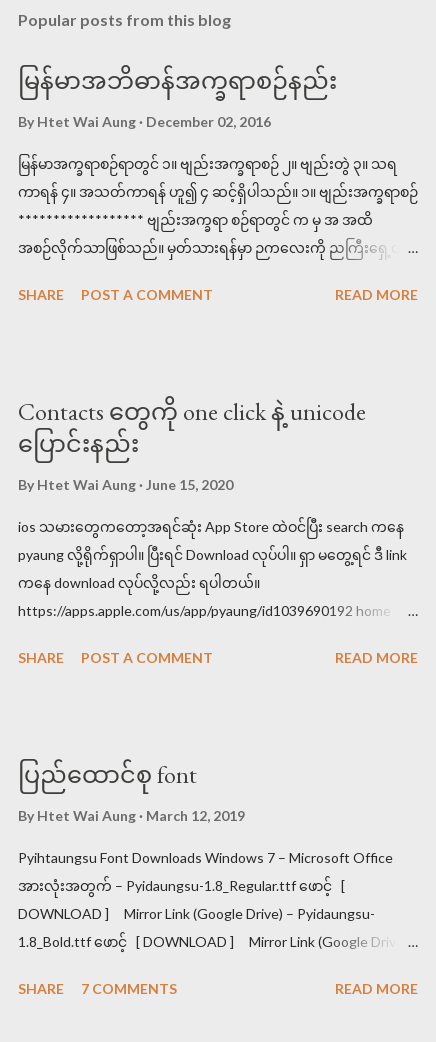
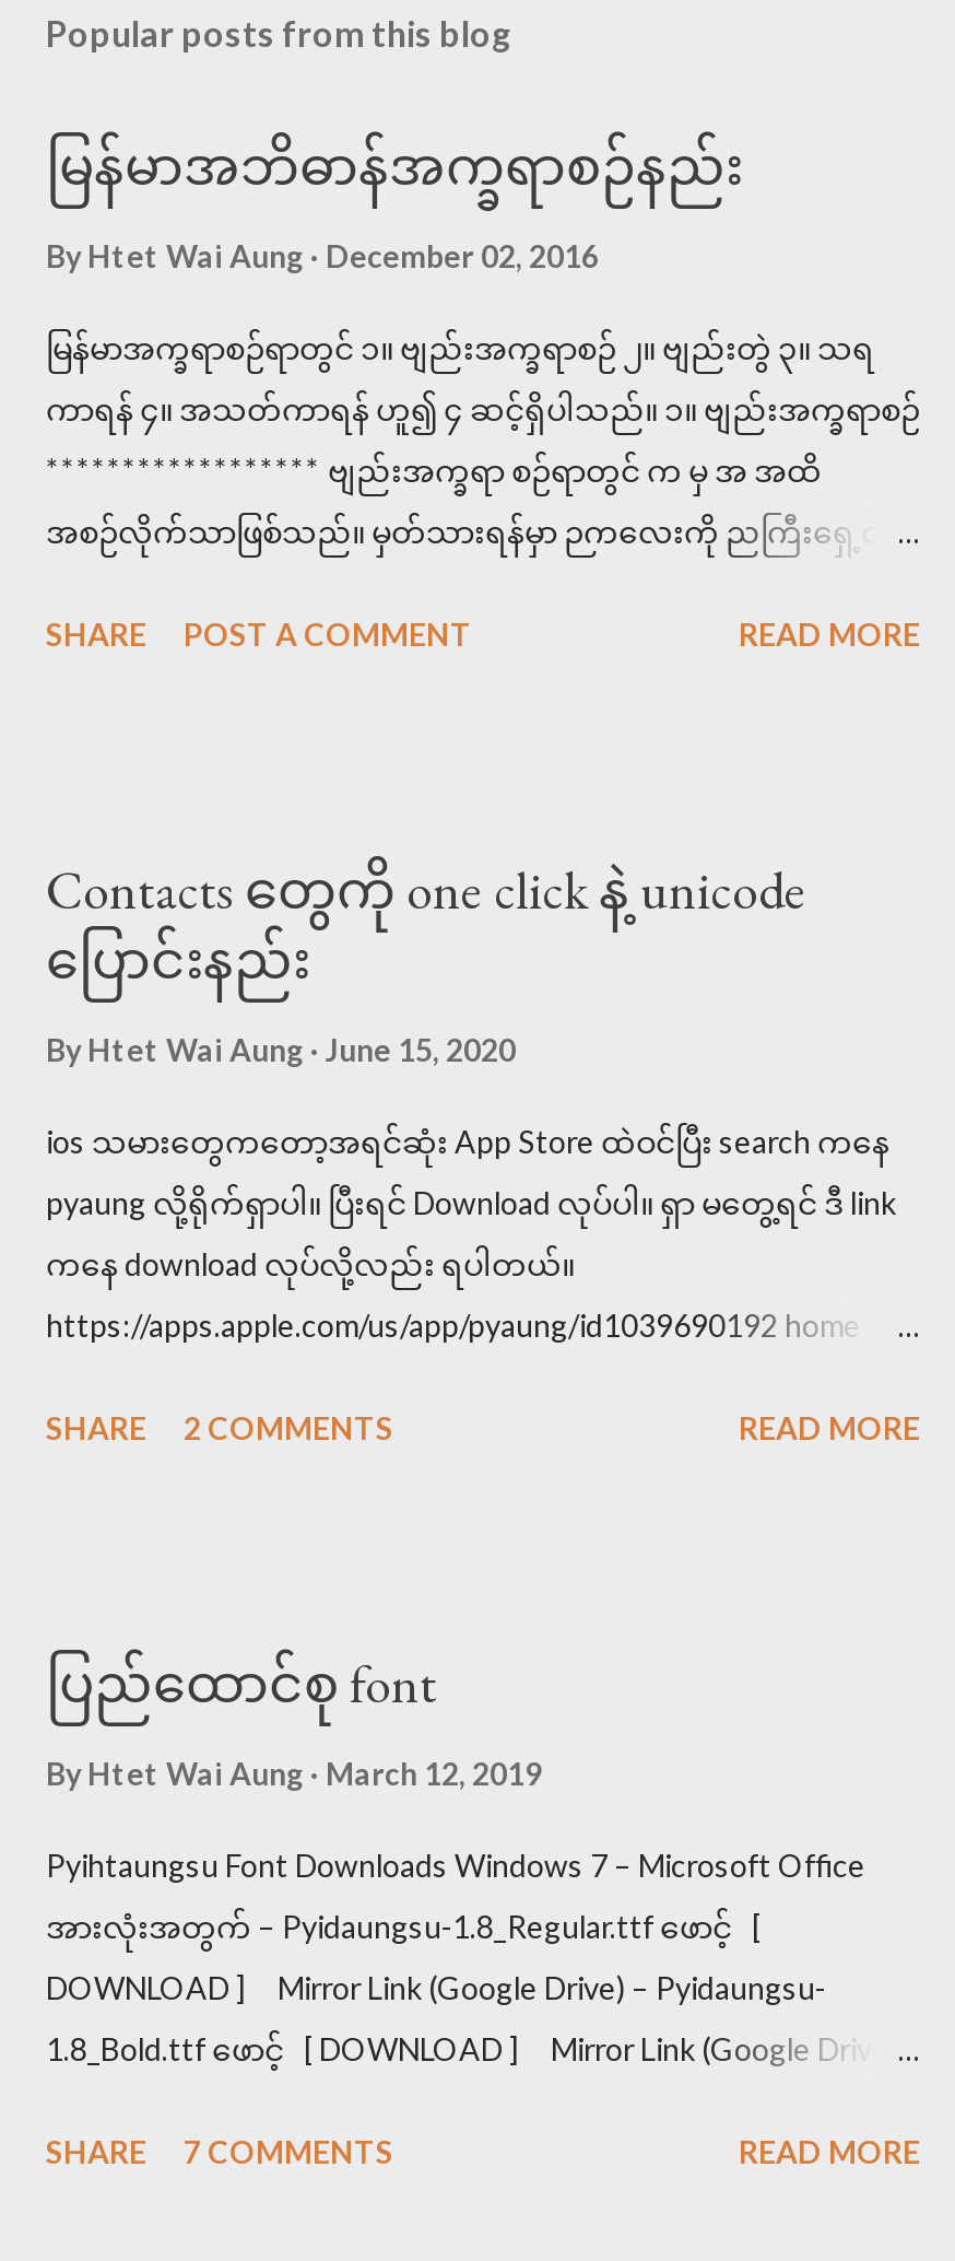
[81,649,213,666] POST A COMMENT -> [184,1409,393,1446] 2 COMMENTS

